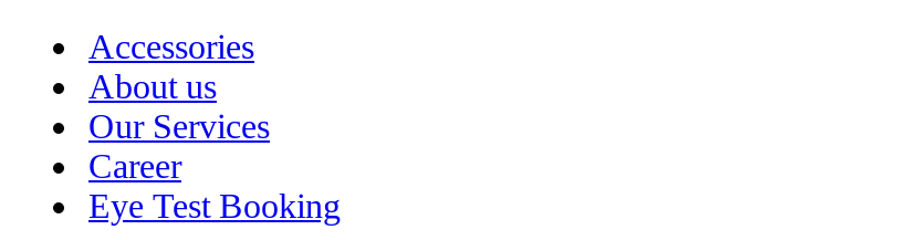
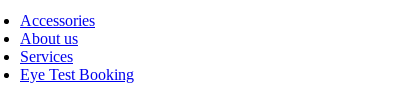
[88,107,270,184] Our Services | Career -> [20,48,73,65] Services

